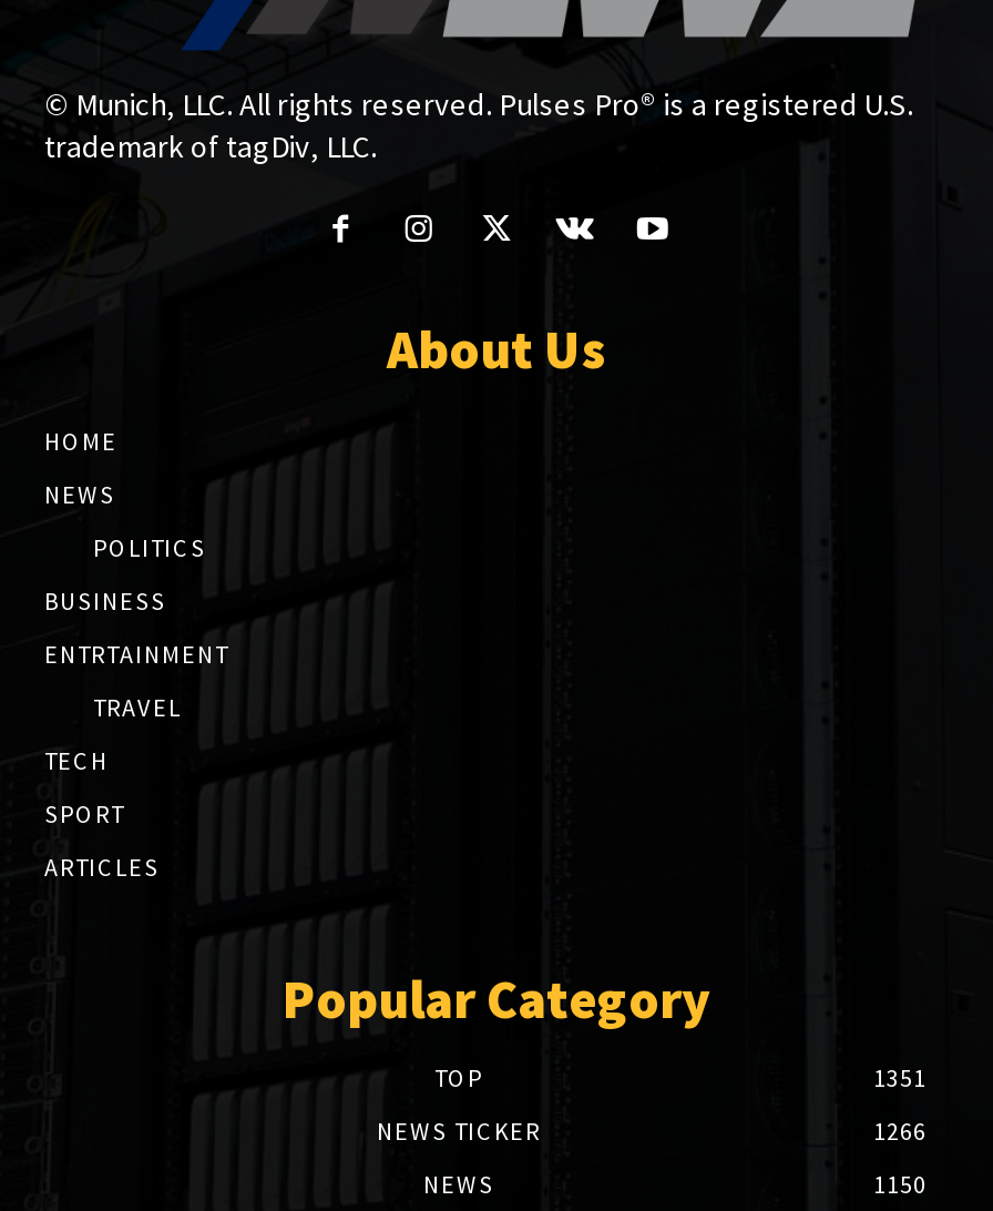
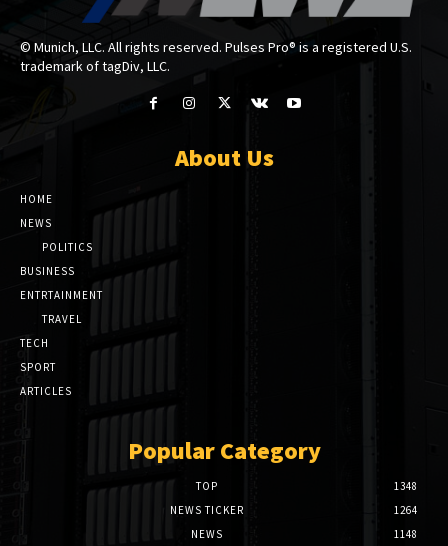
[873,1062,927,1093] 1351 -> [394,479,418,493] 1348
[873,1115,927,1146] 1266 -> [394,503,418,517] 1264
[873,1168,927,1199] 1150 -> [394,527,418,541] 1148

